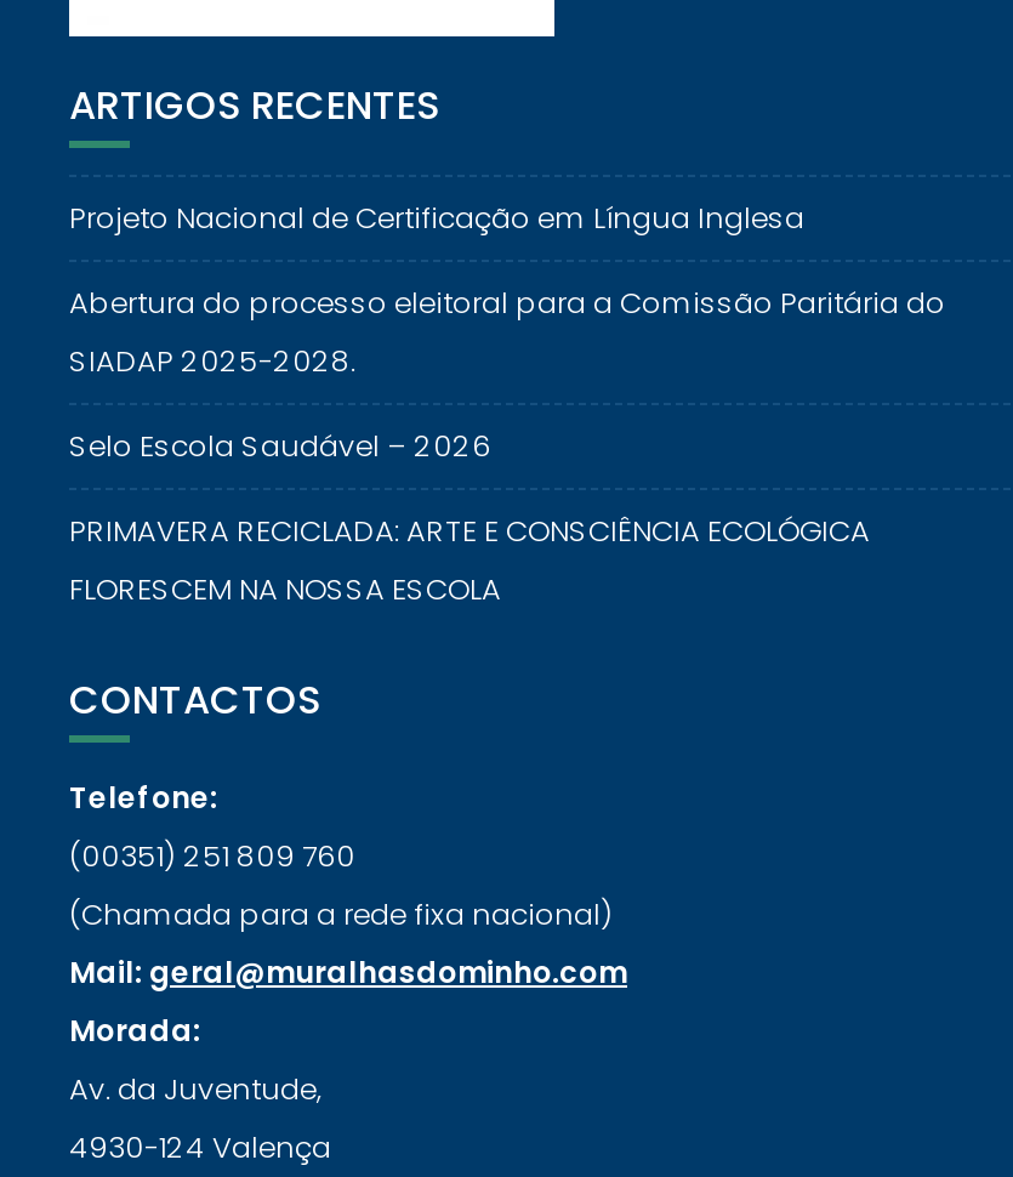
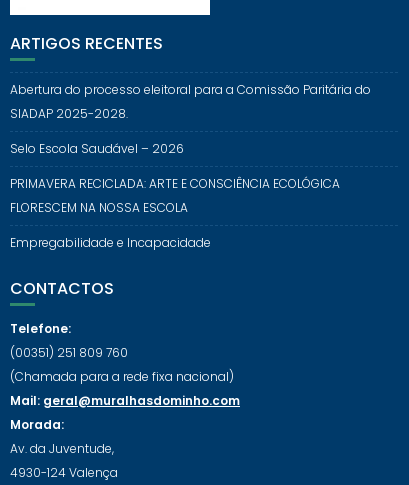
[69,196,804,237] Projeto Nacional de Certificação em Língua Inglesa -> none
moved [69,281,945,609] -> [10,81,371,216]: Abertura do processo eleitoral para a Comissão Paritária do | SIADAP 2025-2028. | Selo Escola Saudável – 2026 | PRIMAVERA RECICLADA: ARTE E CONSCIÊNCIA ECOLÓGICA | FLORESCEM NA NOSSA ESCOLA
none -> [10,234,211,251] Empregabilidade e Incapacidade

